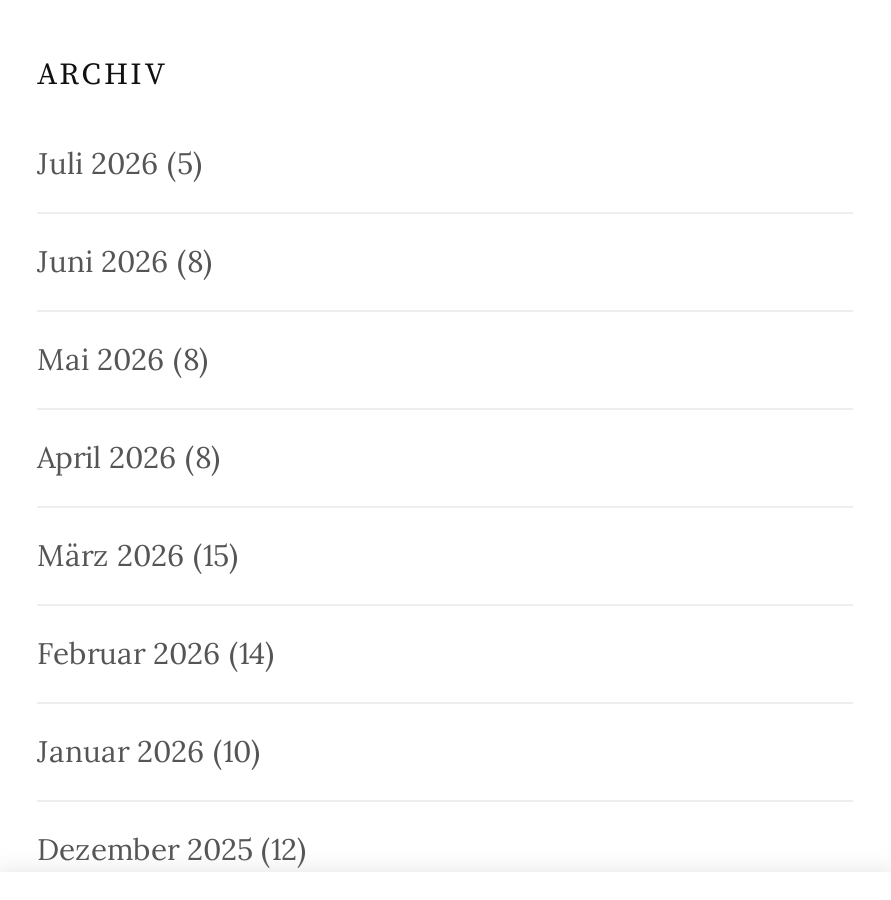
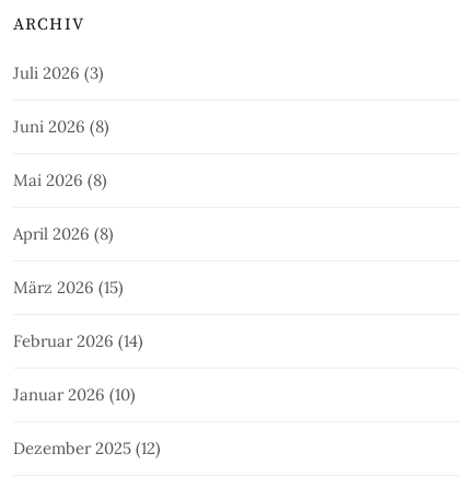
[37,144,203,182] Juli 2026 (5) -> [13,62,104,83] Juli 2026 (3)

